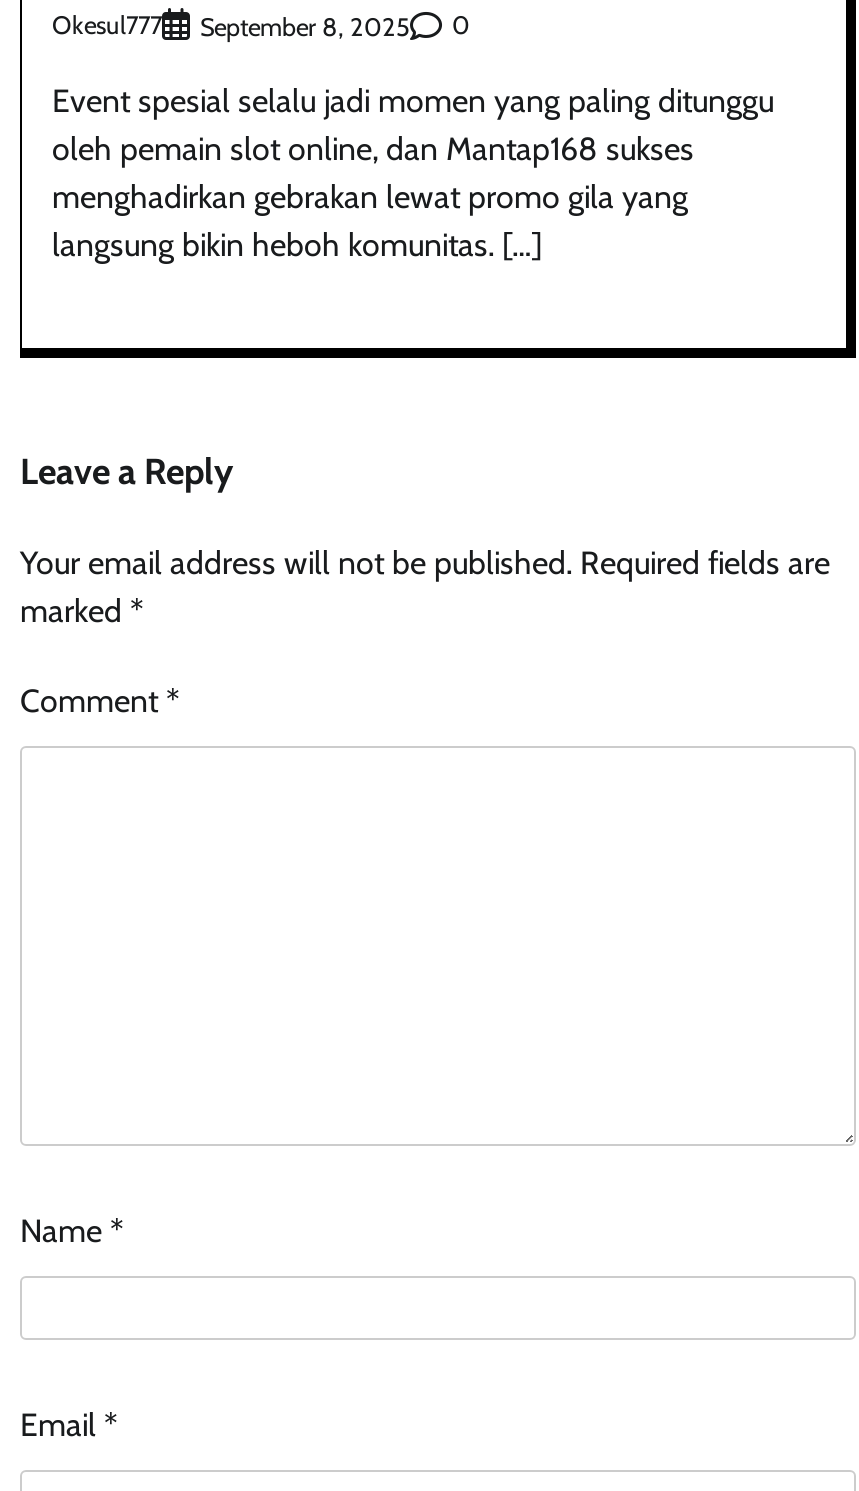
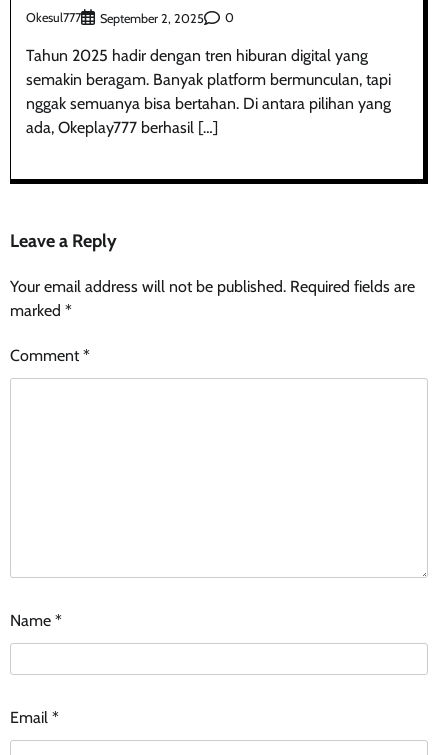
[200,12,410,42] September 8, 2025 -> [100,11,204,26] September 2, 2025
[52,82,774,264] Event spesial selalu jadi momen yang paling ditunggu | oleh pemain slot online, dan Mantap168 sukses | menghadirkan gebrakan lewat promo gila yang | langsung bikin heboh komunitas. […] -> [26,46,391,137] Tahun 2025 hadir dengan tren hiburan digital yang | semakin beragam. Banyak platform bermunculan, tapi | nggak semuanya bisa bertahan. Di antara pilihan yang | ada, Okeplay777 berhasil […]

